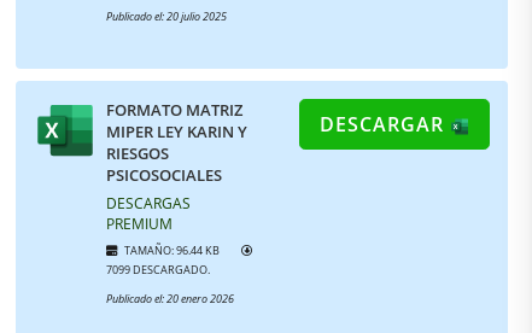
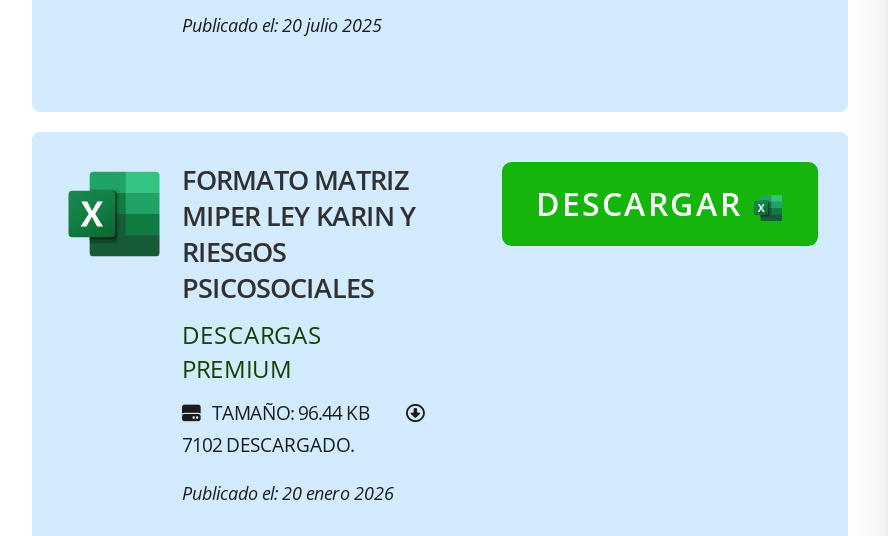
[106,262,210,277] 7099 DESCARGADO. -> [182,432,354,458] 7102 DESCARGADO.

